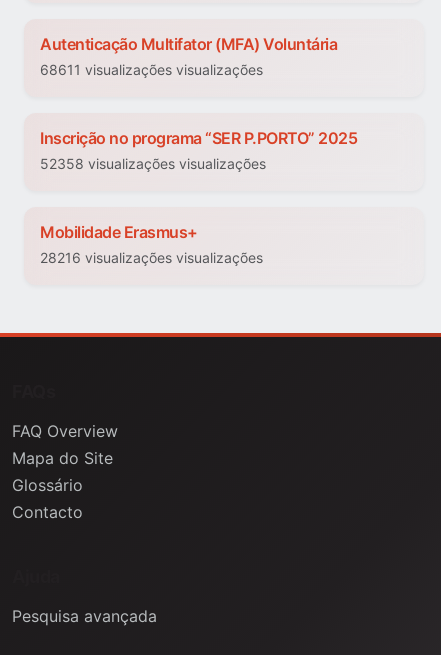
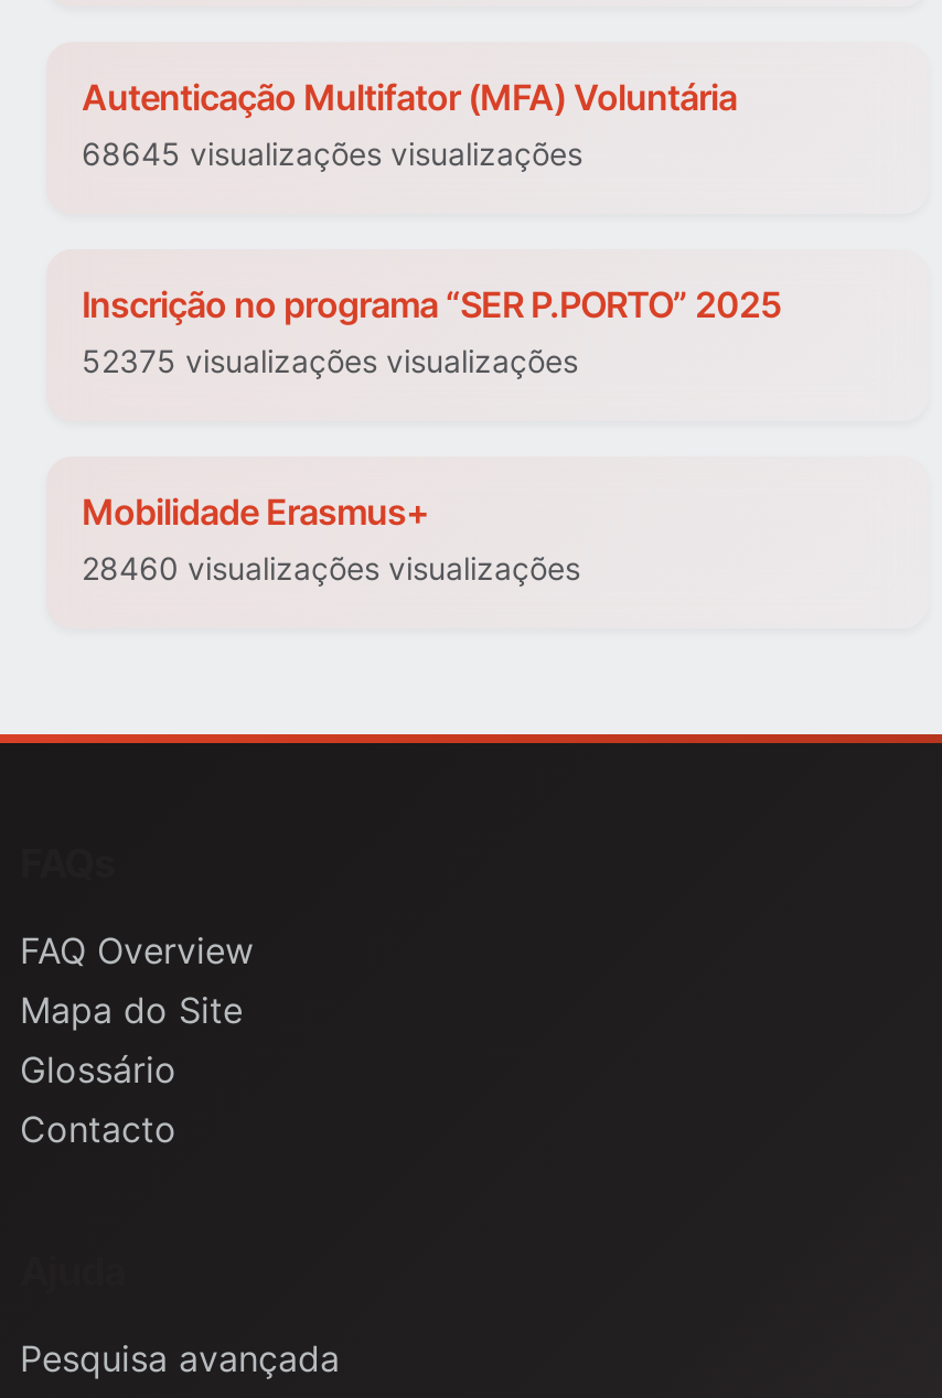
[40,61,263,78] 68611 visualizações visualizações -> [82,136,582,173] 68645 visualizações visualizações
[40,155,266,172] 52358 visualizações visualizações -> [82,343,578,380] 52375 visualizações visualizações
[40,249,263,266] 28216 visualizações visualizações -> [82,550,580,588] 28460 visualizações visualizações

